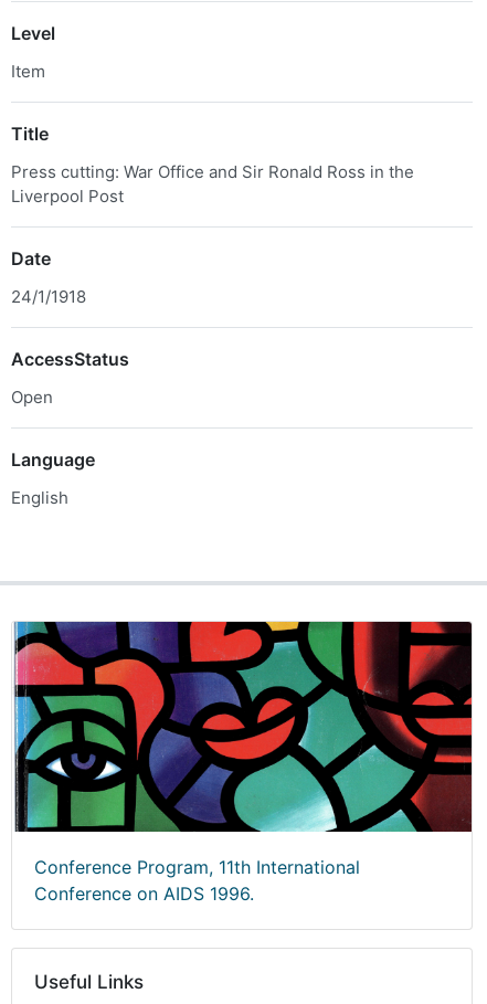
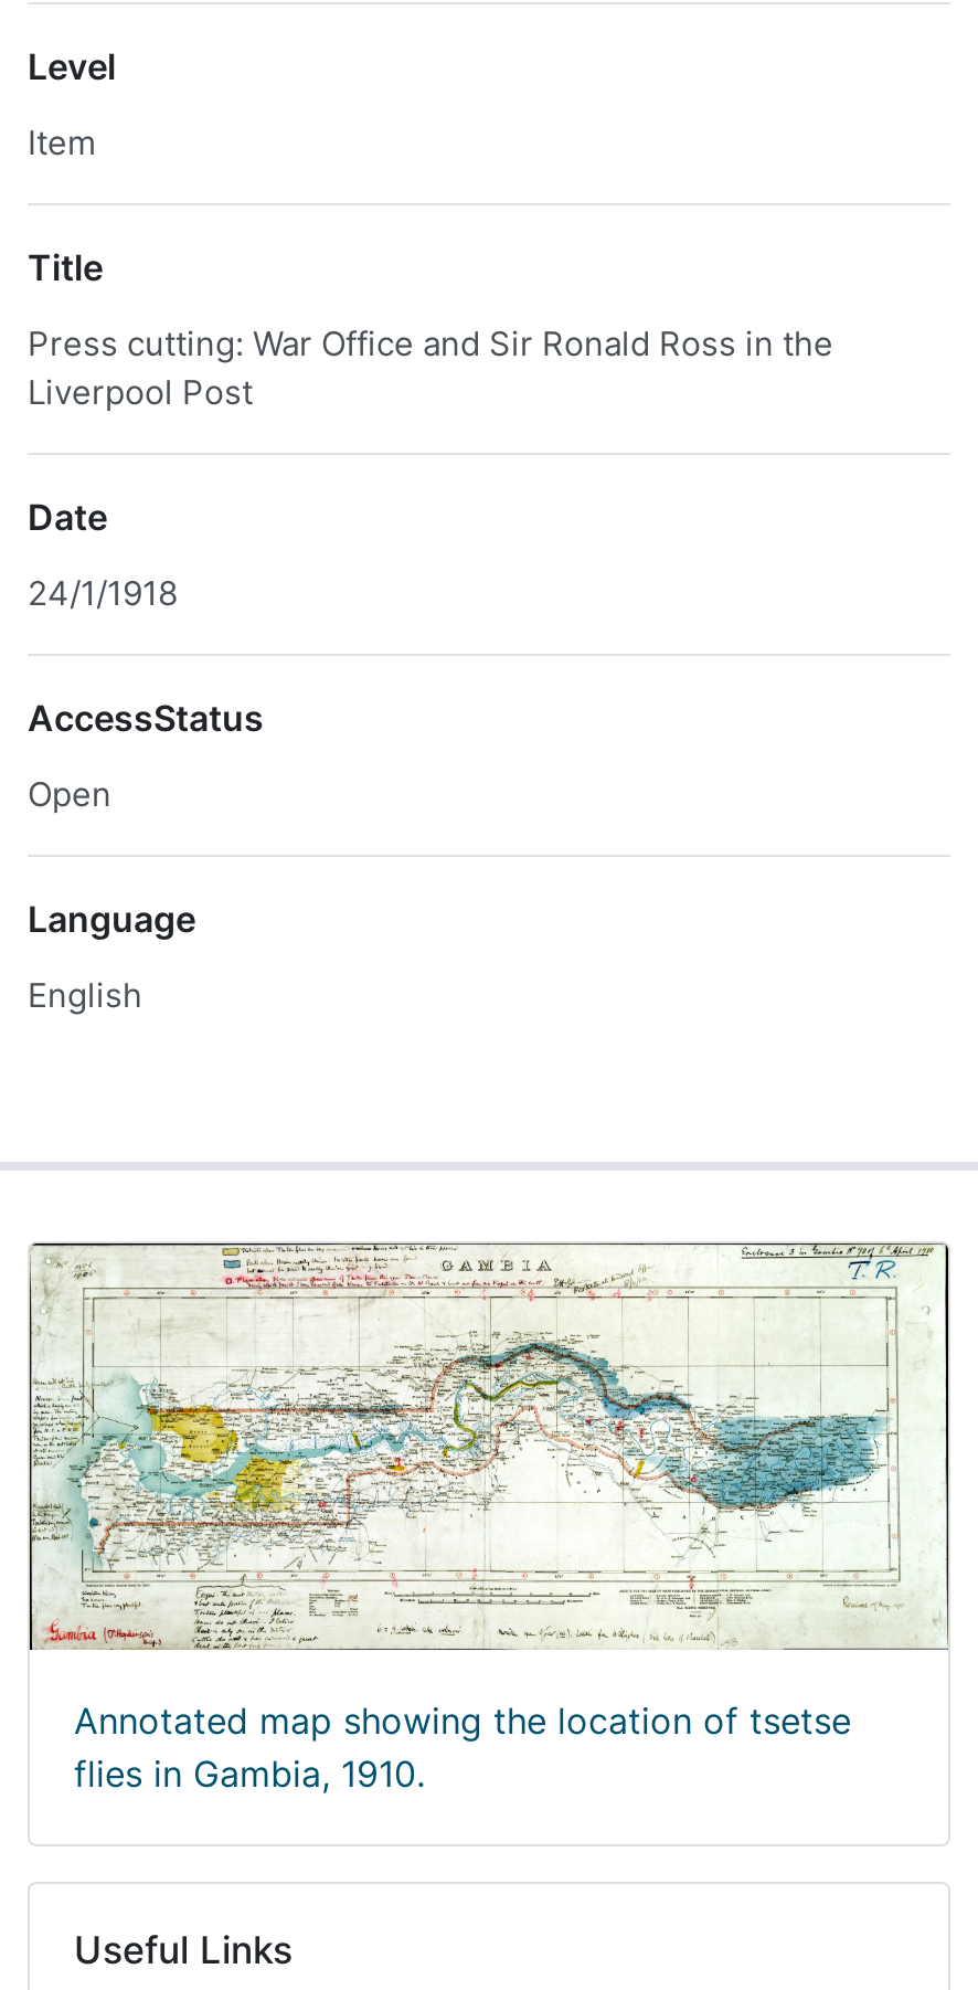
[12,621,473,905] [image] | Conference Program, 11th International | Conference on AIDS 1996. -> [28,1241,950,1795] [image] | Annotated map showing the location of tsetse | flies in Gambia, 1910.

